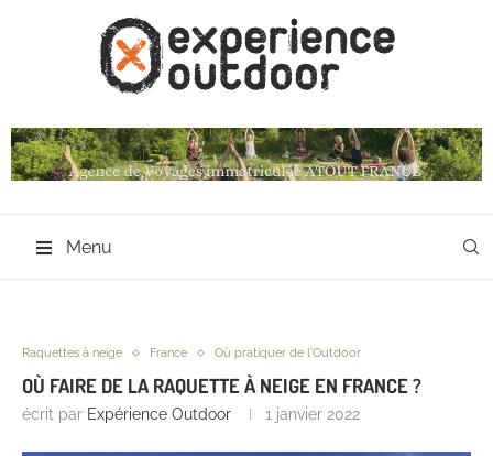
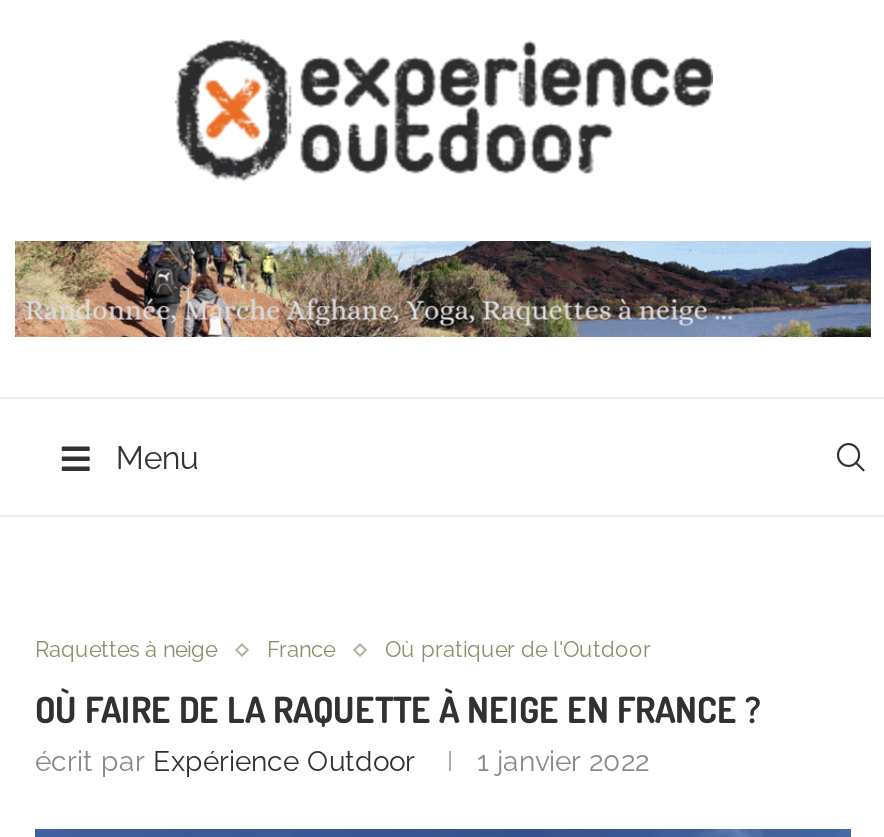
[10,127,483,182] [image] -> [13,239,873,339] [image]

